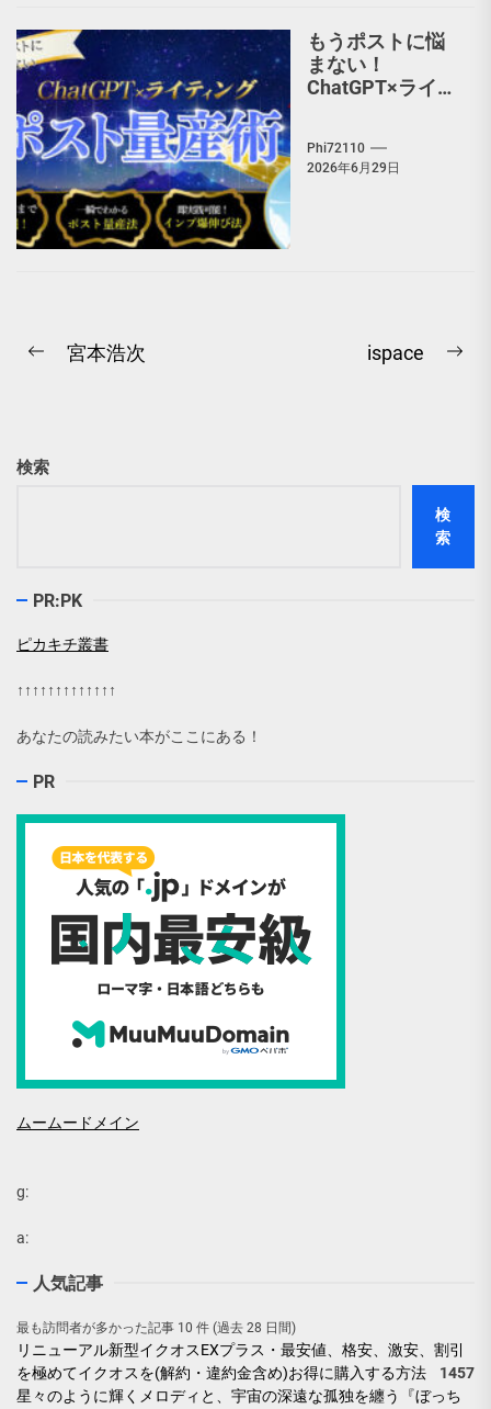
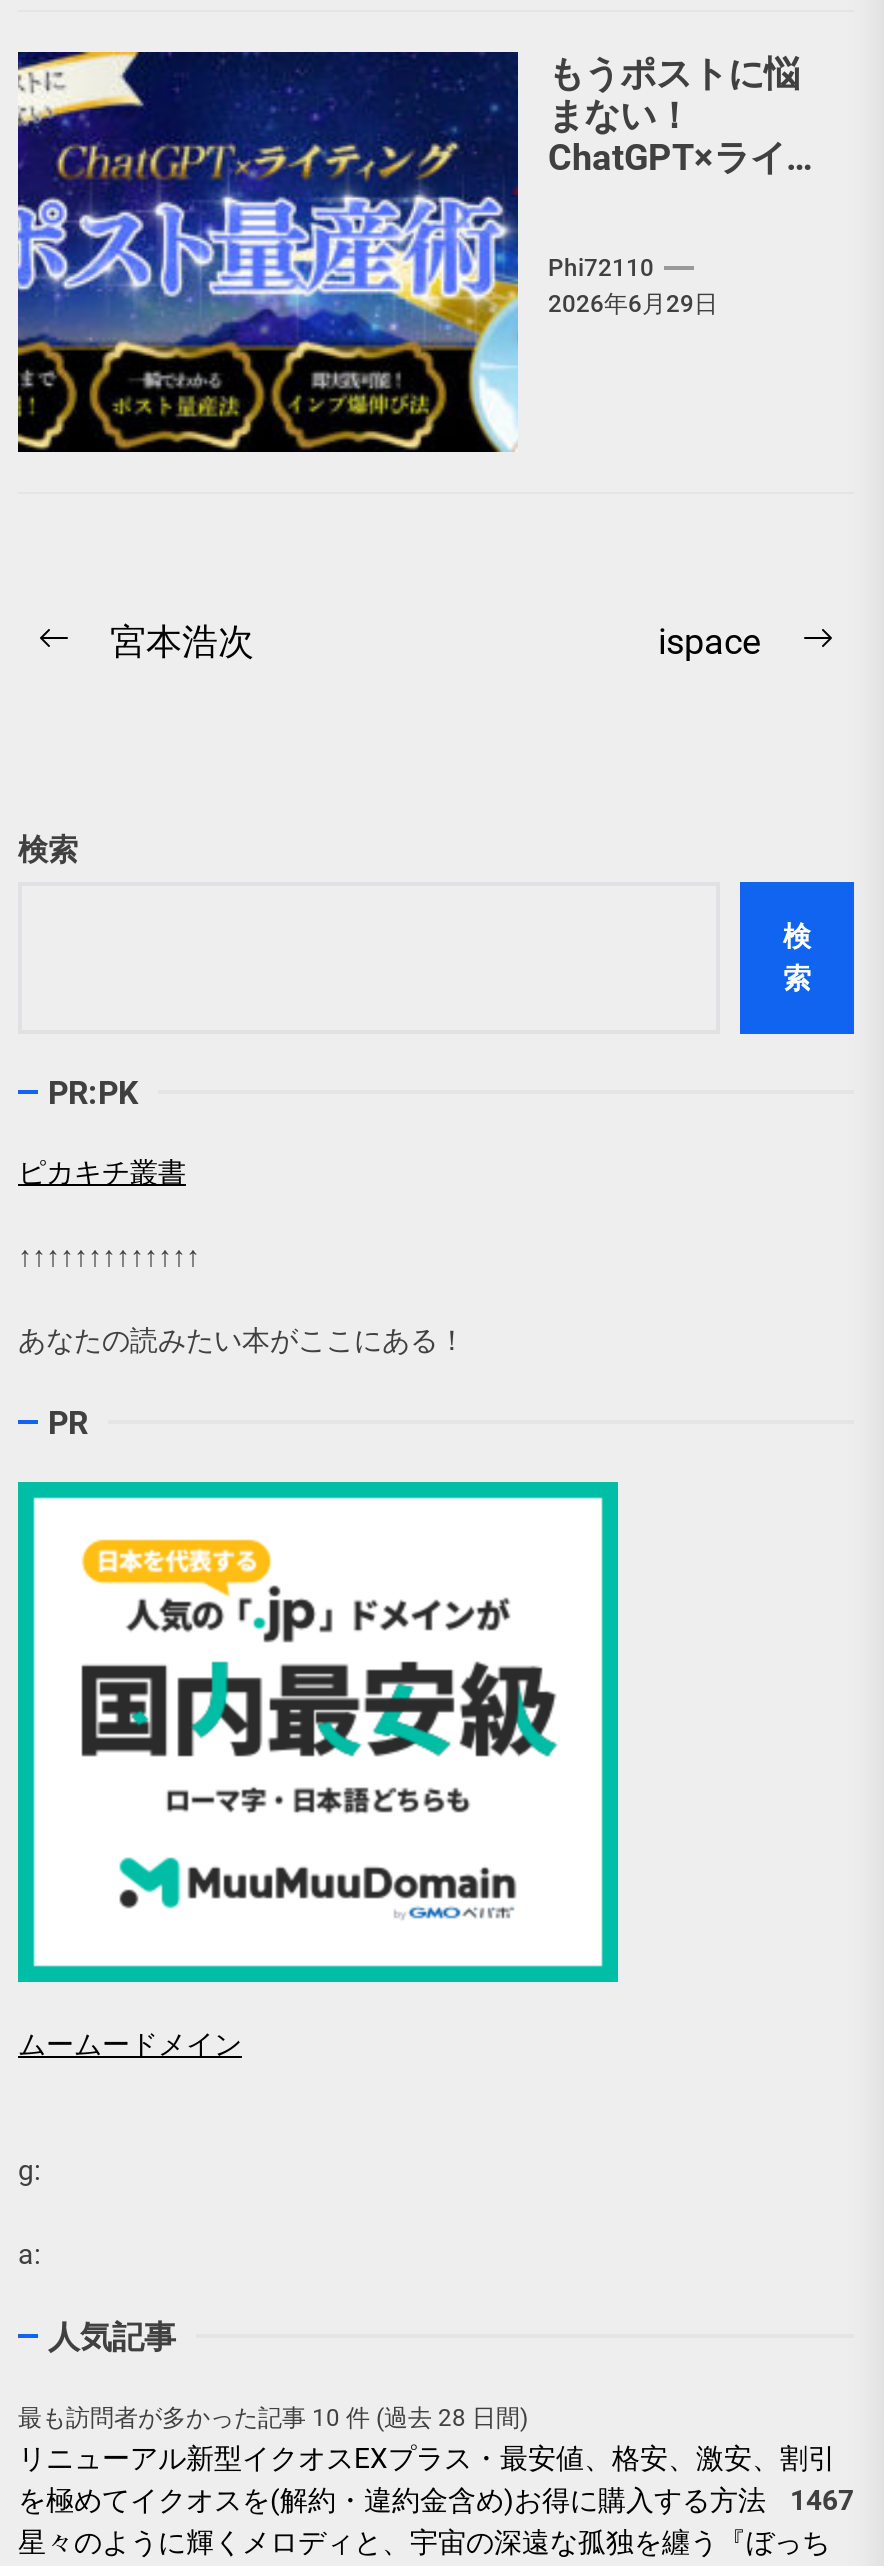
[16,1364,475,1381] を極めてイクオスを(解約・違約金含め)お得に購入する方法 1457 -> [18,2484,854,2516] を極めてイクオスを(解約・違約金含め)お得に購入する方法 1467

